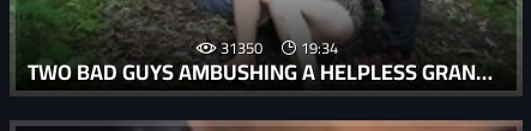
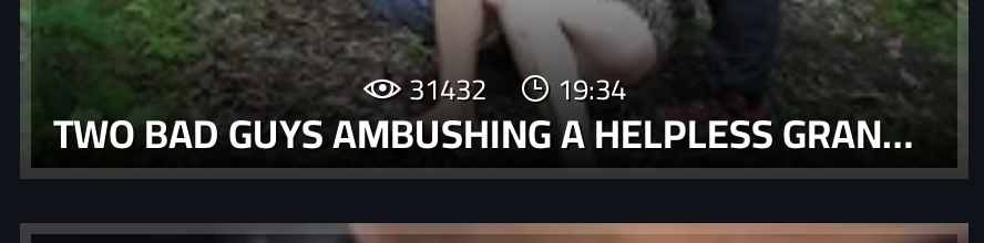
[220,33,337,62] 31350 19:34 -> [409,61,626,114] 31432 19:34

